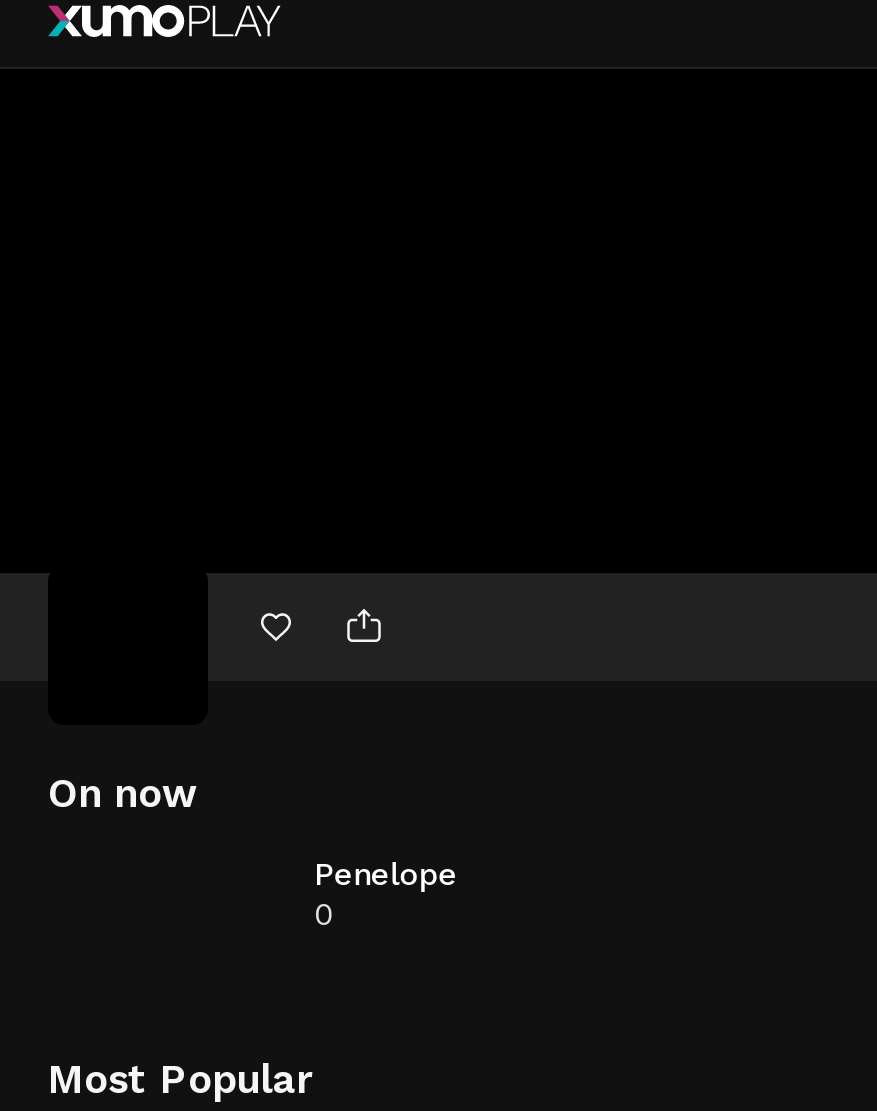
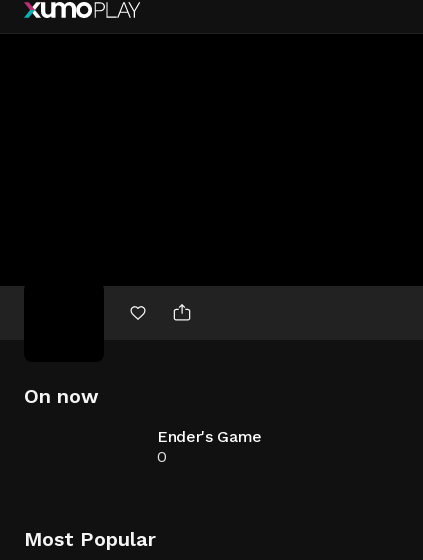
[314,855,457,893] Penelope -> [157,427,262,446] Ender's Game

